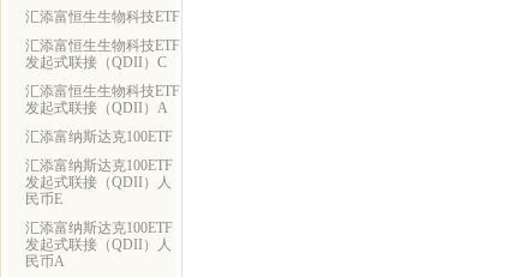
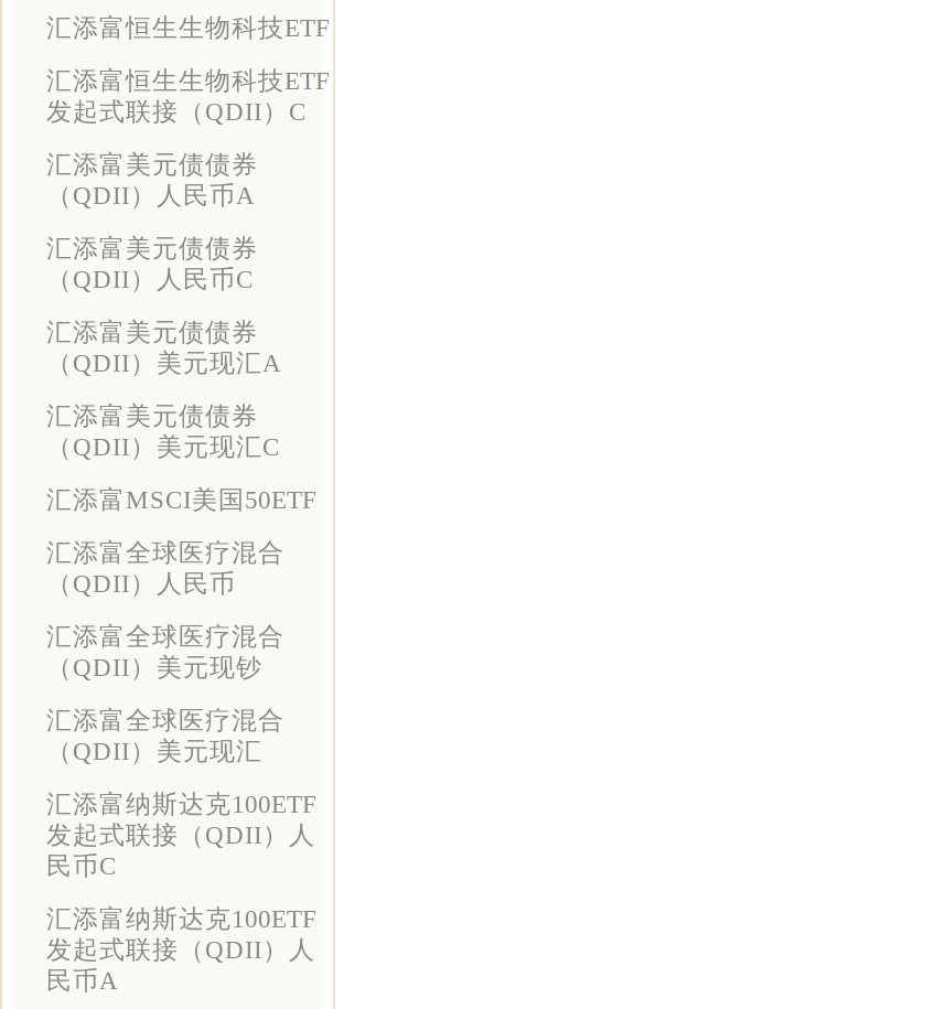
[25,84,180,144] 汇添富恒生生物科技ETF | 发起式联接（QDII）A | 汇添富纳斯达克100ETF -> [46,151,318,764] 汇添富美元债债券 | （QDII）人民币A | 汇添富美元债债券 | （QDII）人民币C | 汇添富美元债债券 | （QDII）美元现汇A | 汇添富美元债债券 | （QDII）美元现汇C | 汇添富MSCI美国50ETF | 汇添富全球医疗混合 | （QDII）人民币 | 汇添富全球医疗混合 | （QDII）美元现钞 | 汇添富全球医疗混合 | （QDII）美元现汇
[25,192,62,206] 民币E -> [46,852,117,879] 民币C

